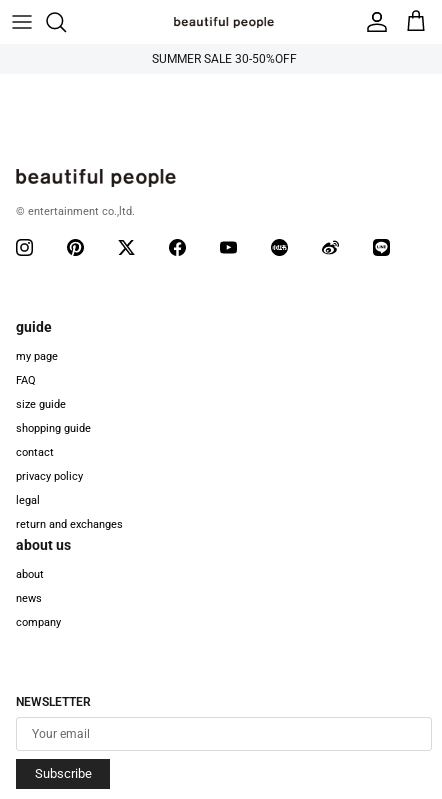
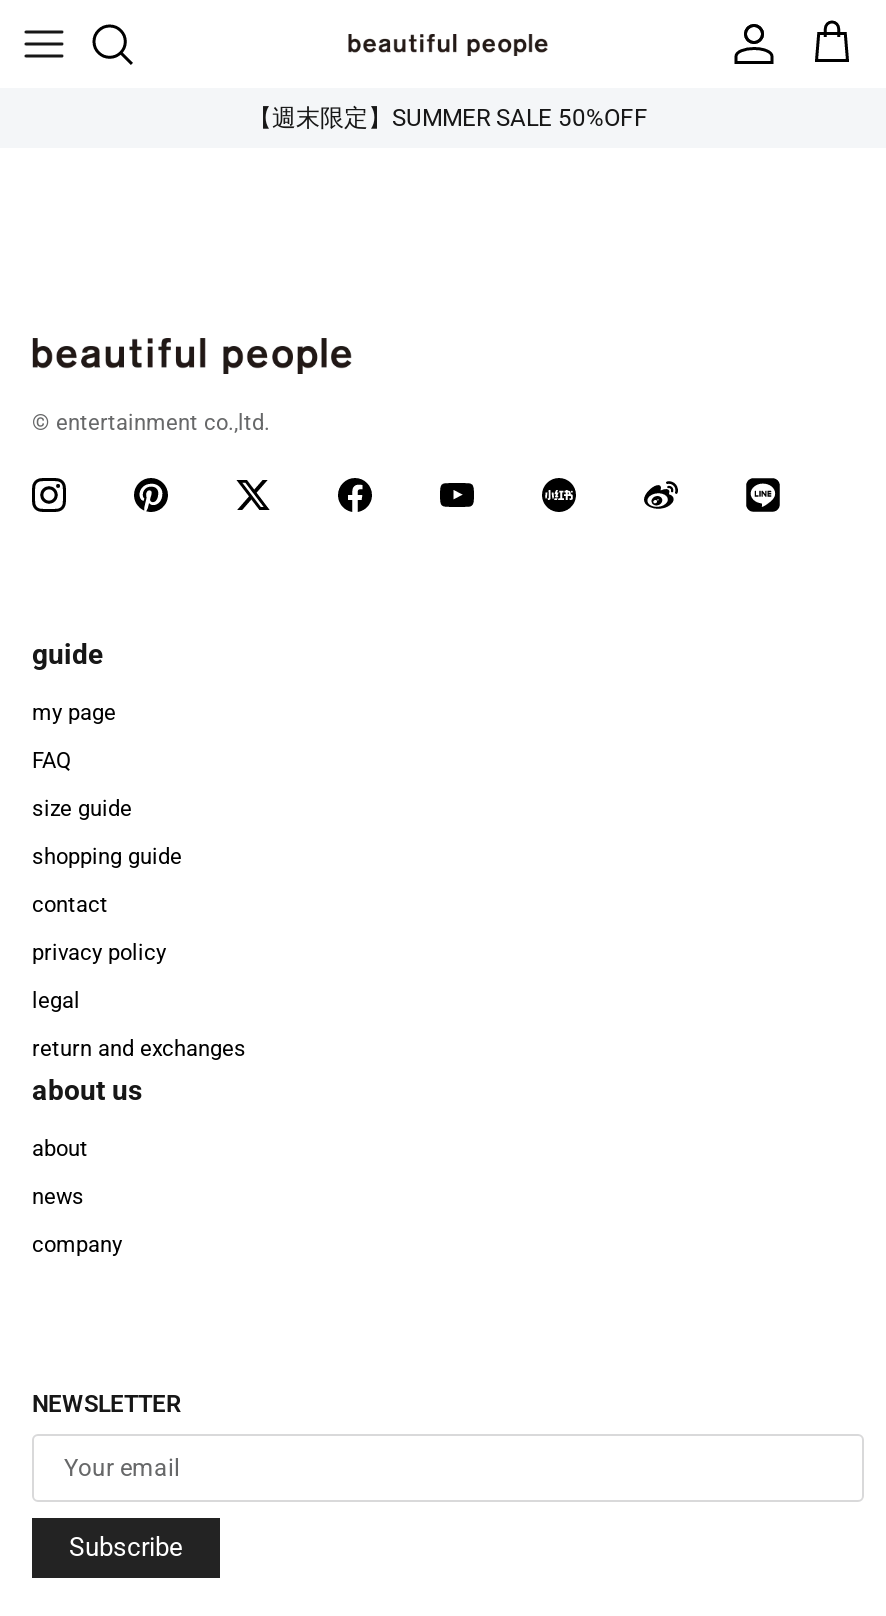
[151,52,296,66] SUMMER SALE 30-50%OFF -> [248,104,648,132] 【週末限定】SUMMER SALE 50%OFF

